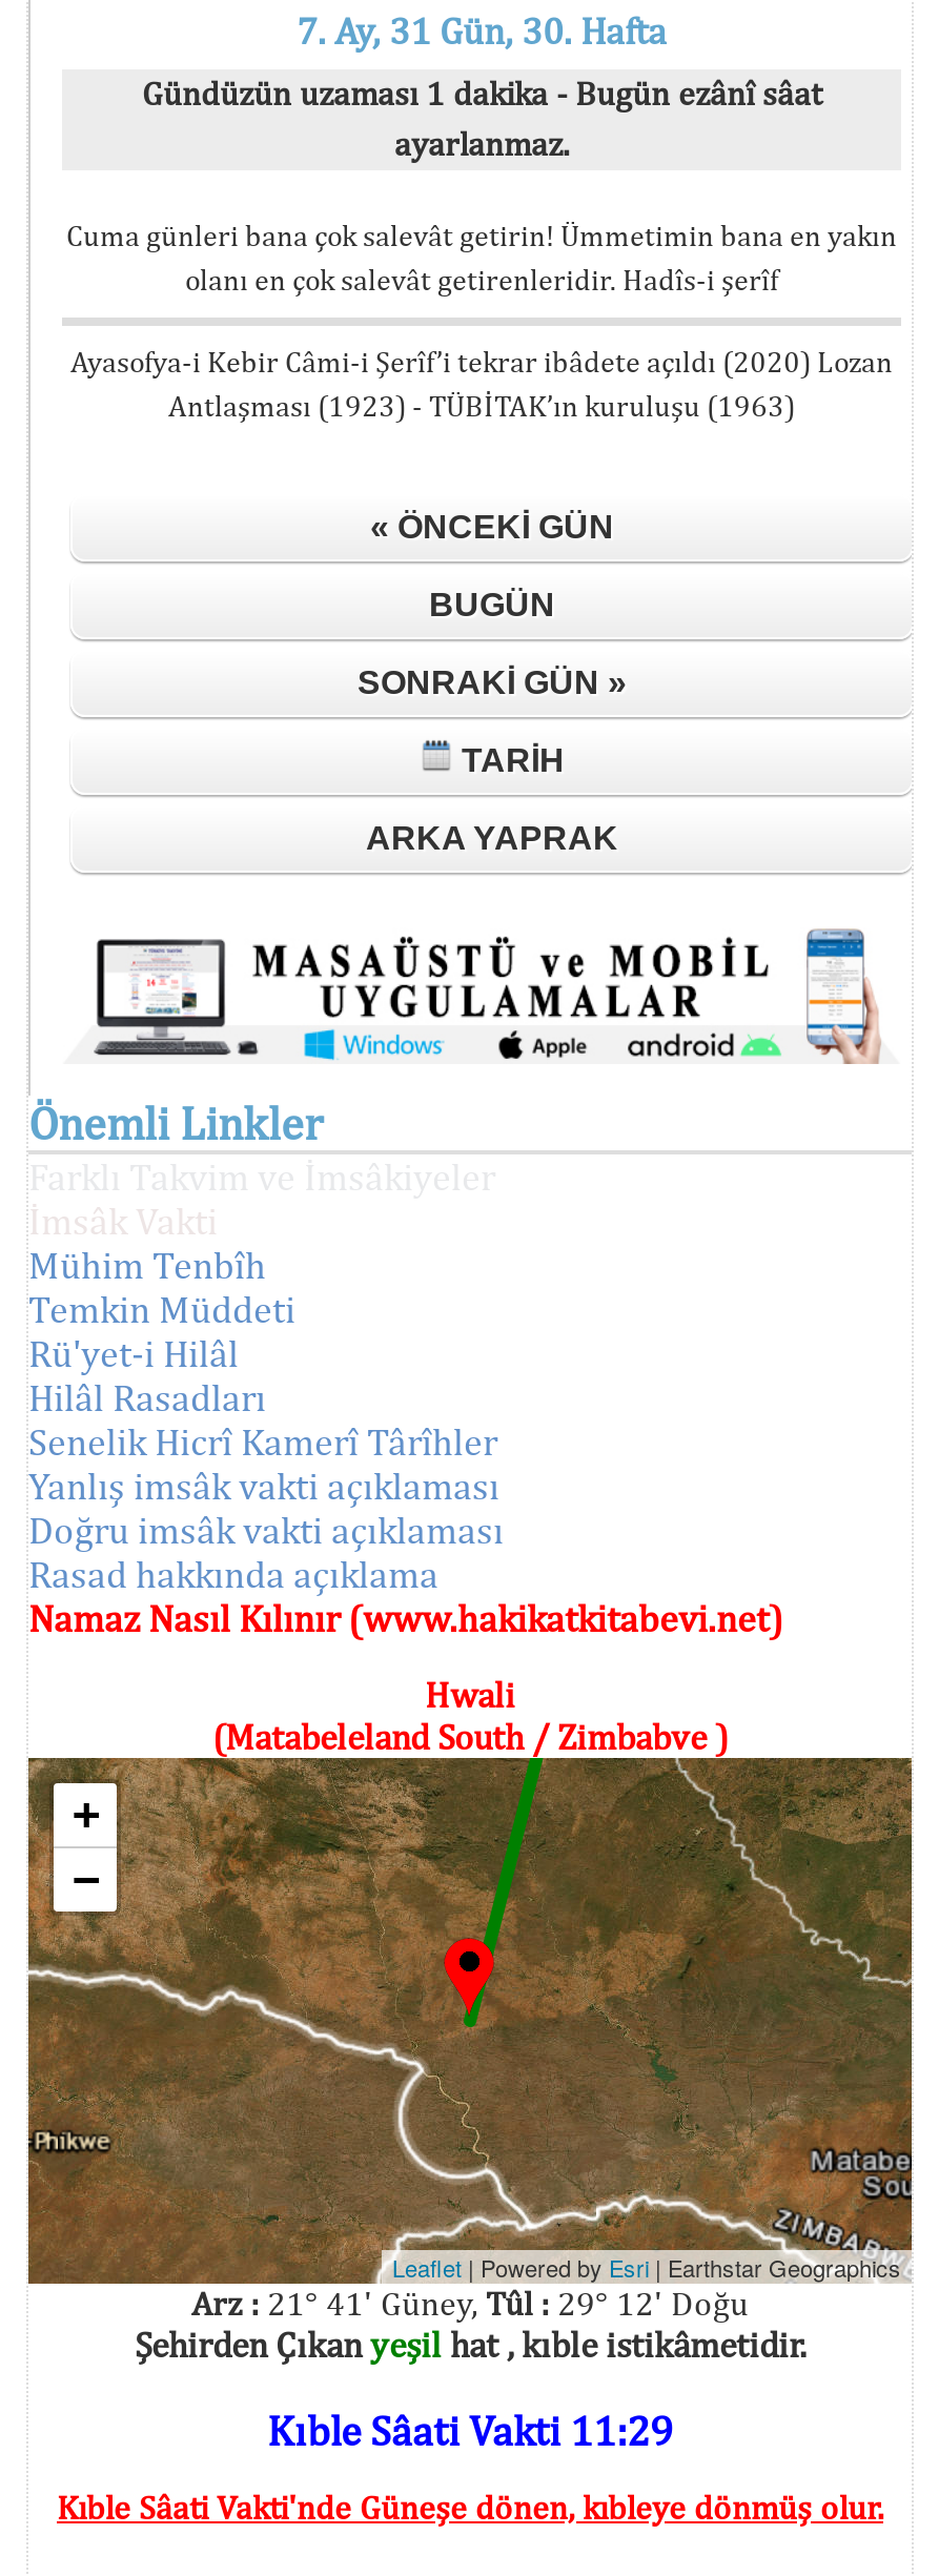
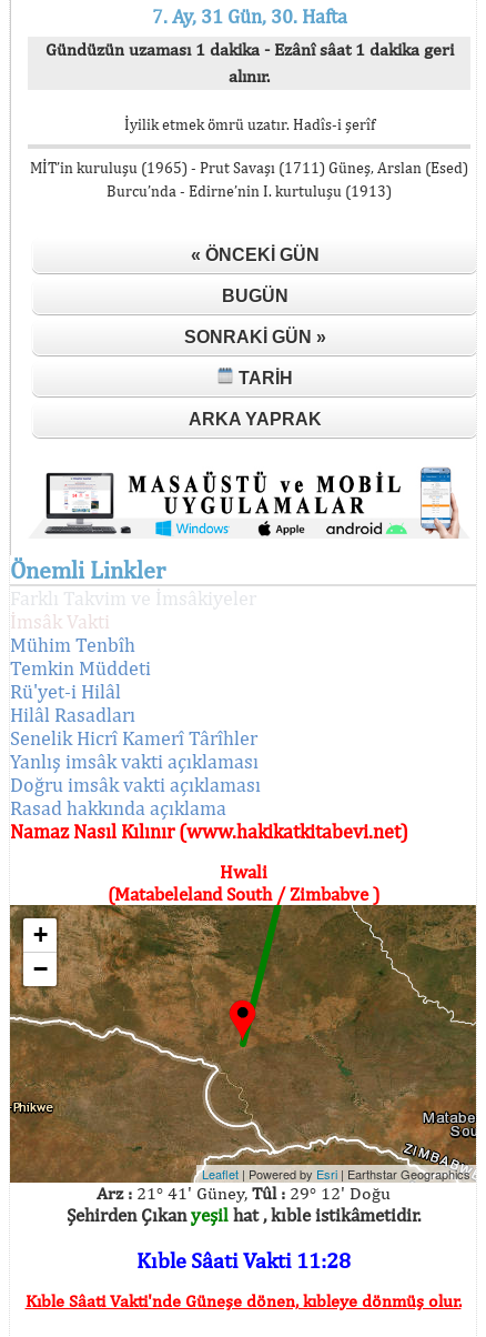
[142,74,821,164] Gündüzün uzaması 1 dakika - Bugün ezânî sâat | ayarlanmaz. -> [45,39,453,87] Gündüzün uzaması 1 dakika - Ezânî sâat 1 dakika geri | alınır.
[66,219,897,297] Cuma günleri bana çok salevât getirin! Ümmetimin bana en yakın | olanı en çok salevât getirenleridir. Hadîs-i şerîf -> [124,115,374,133] İyilik etmek ömrü uzatır. Hadîs-i şerîf
[70,345,893,423] Ayasofya-i Kebir Câmi-i Şerîf’i tekrar ibâdete açıldı (2020) Lozan | Antlaşması (1923) - TÜBİTAK’ın kuruluşu (1963) -> [30,159,468,200] MİT’in kuruluşu (1965) - Prut Savaşı (1711) Güneş, Arslan (Esed) | Burcu’nda - Edirne’nin I. kurtuluşu (1913)
[267,2405,673,2453] Kıble Sâati Vakti 11:29 -> [136,1247,350,1272] Kıble Sâati Vakti 11:28

